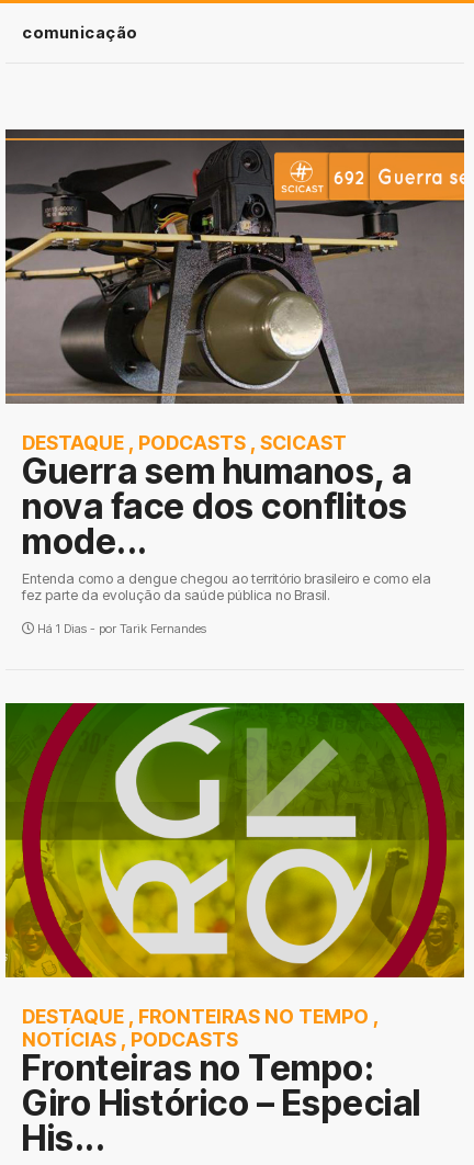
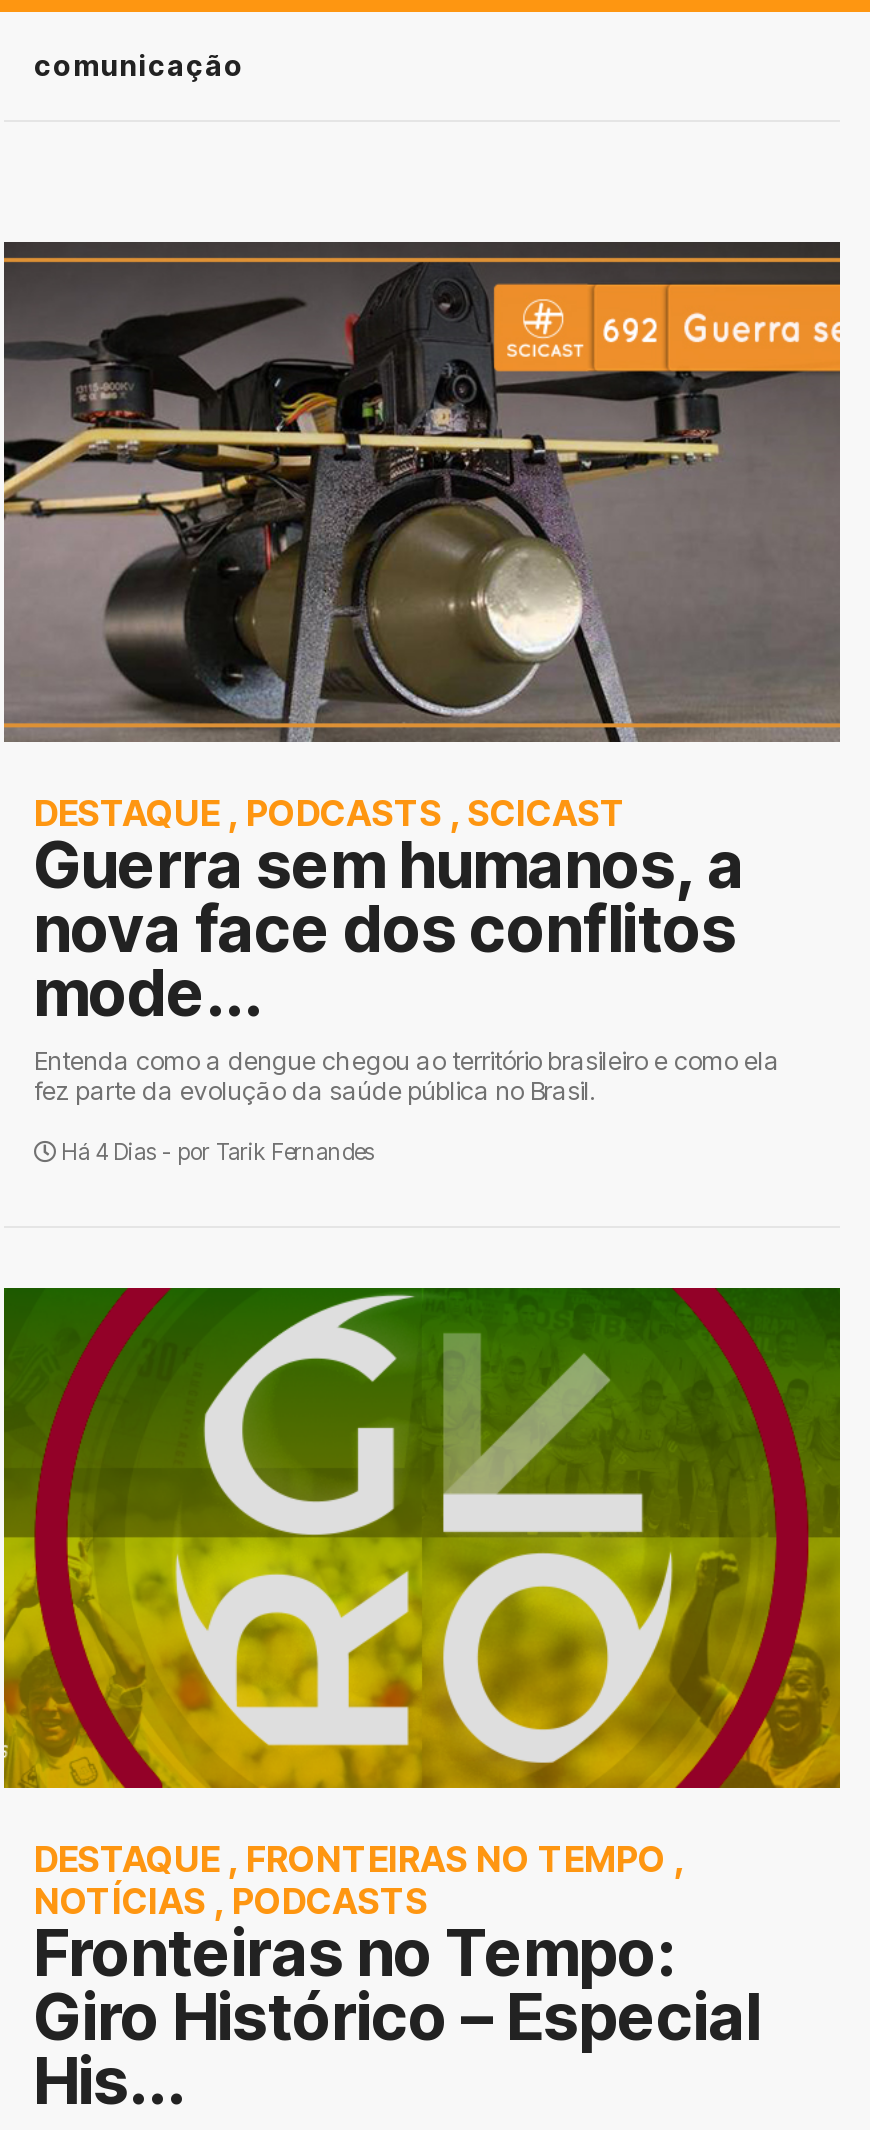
[34,621,206,636] Há 1 Dias - por Tarik Fernandes -> [56,1138,374,1166] Há 4 Dias - por Tarik Fernandes

